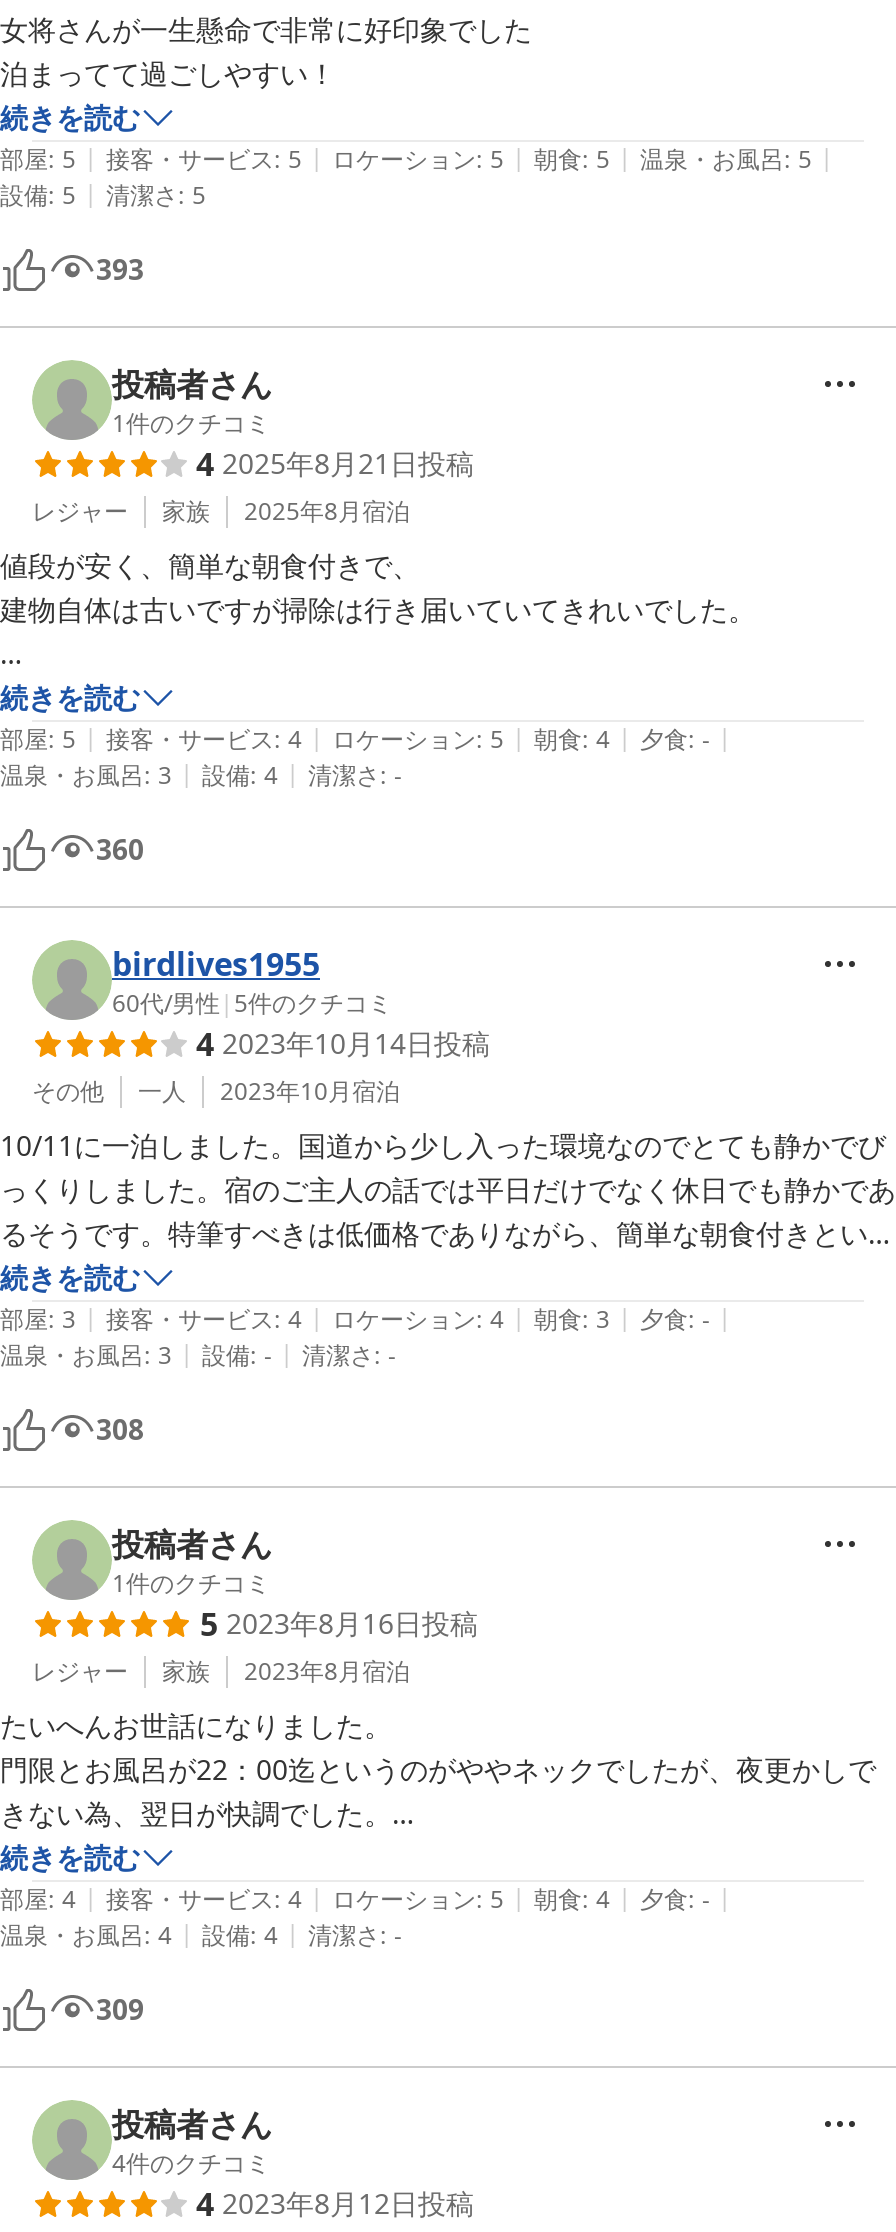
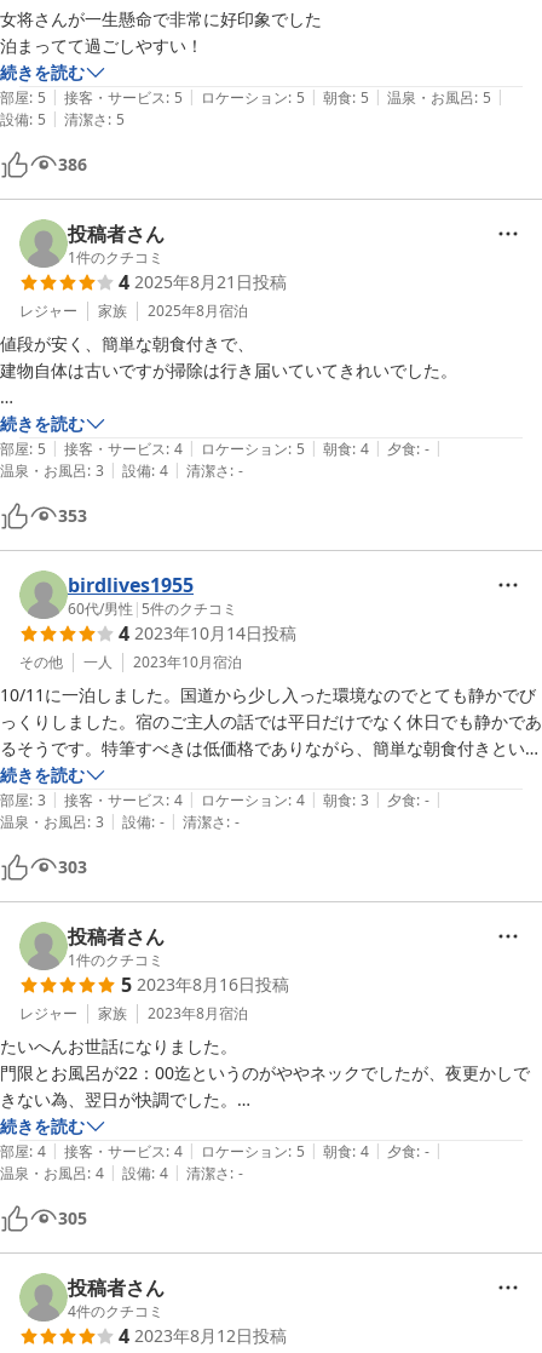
[96,250,144,288] 393 -> [58,153,87,176] 386
[96,830,144,868] 360 -> [58,504,87,527] 353
[96,1410,144,1448] 308 -> [58,855,87,878] 303
[96,1990,144,2028] 309 -> [58,1206,87,1229] 305

